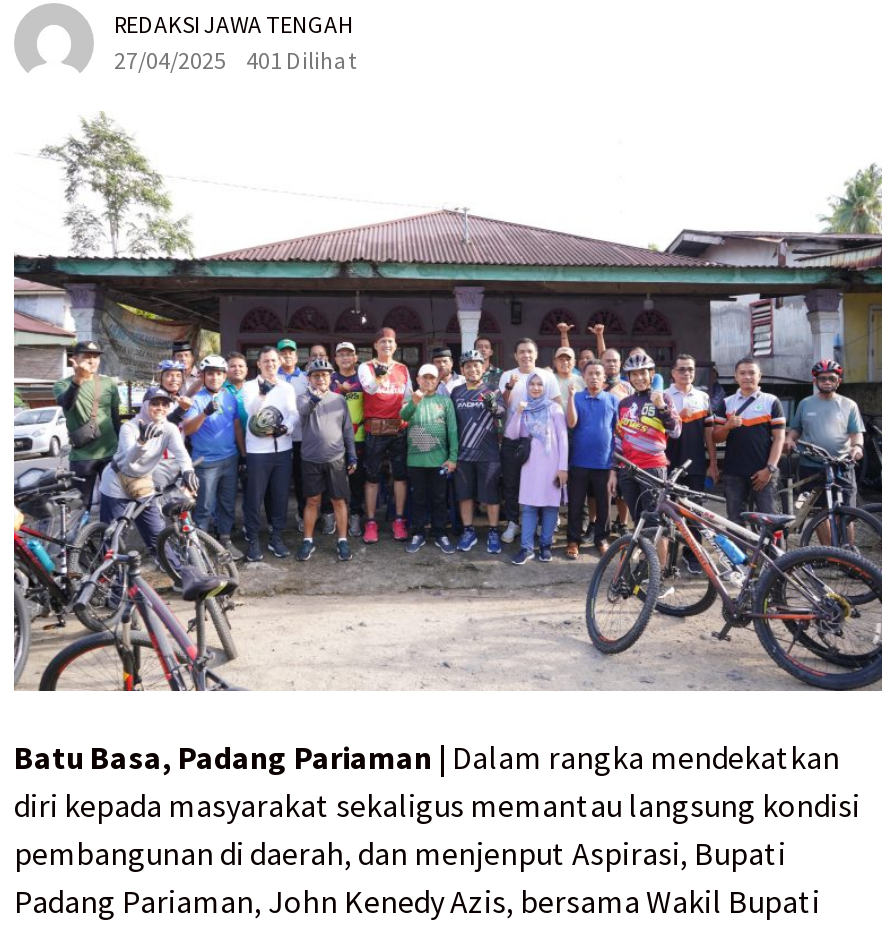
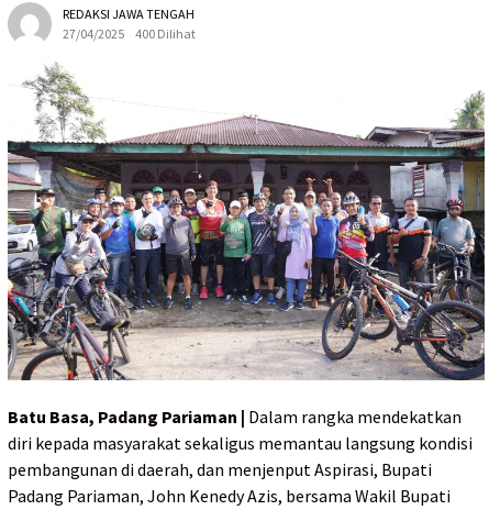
[114,46,356,76] 27/04/2025 401 Dilihat -> [63,26,196,42] 27/04/2025 400 Dilihat

